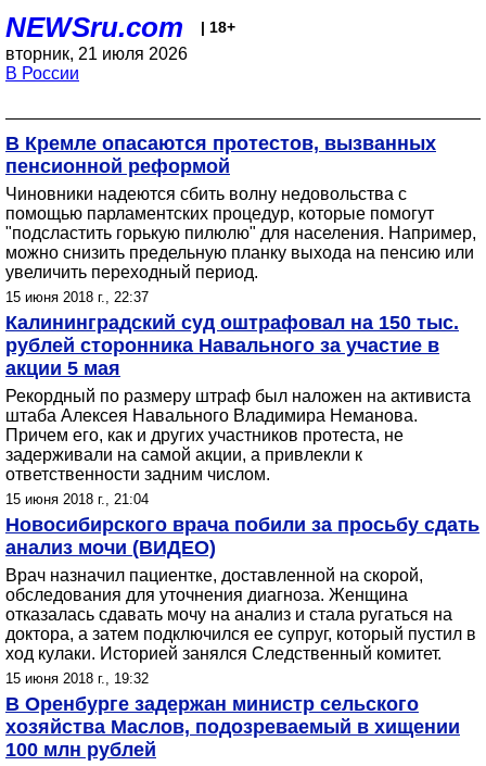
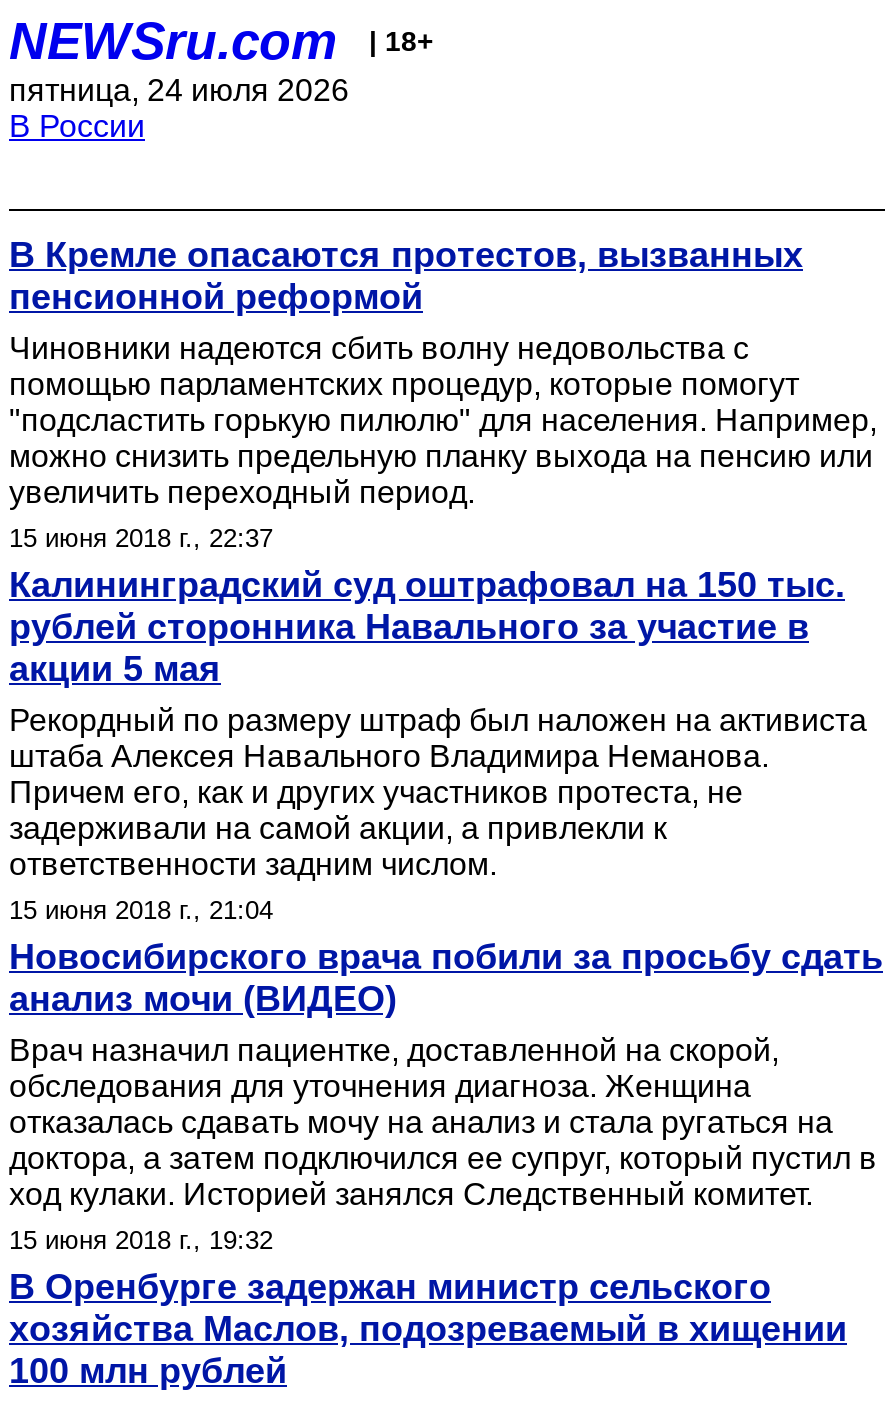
[5,45,188,63] вторник, 21 июля 2026 -> [9,73,349,107] пятница, 24 июля 2026

